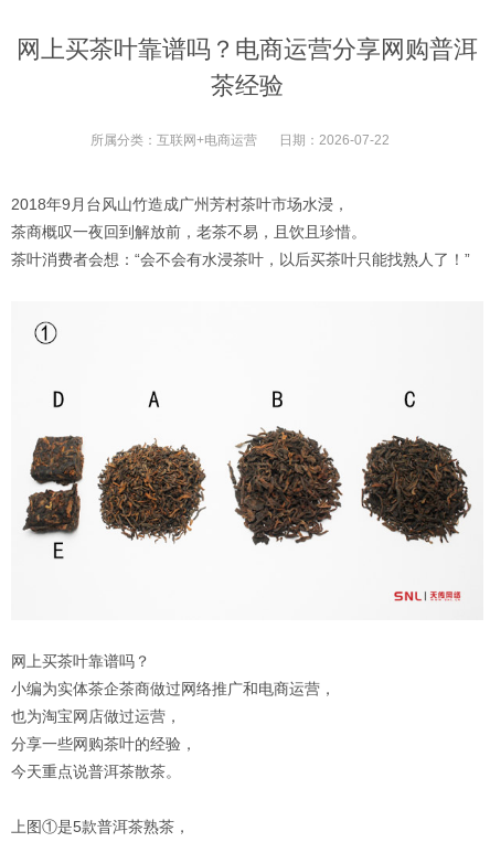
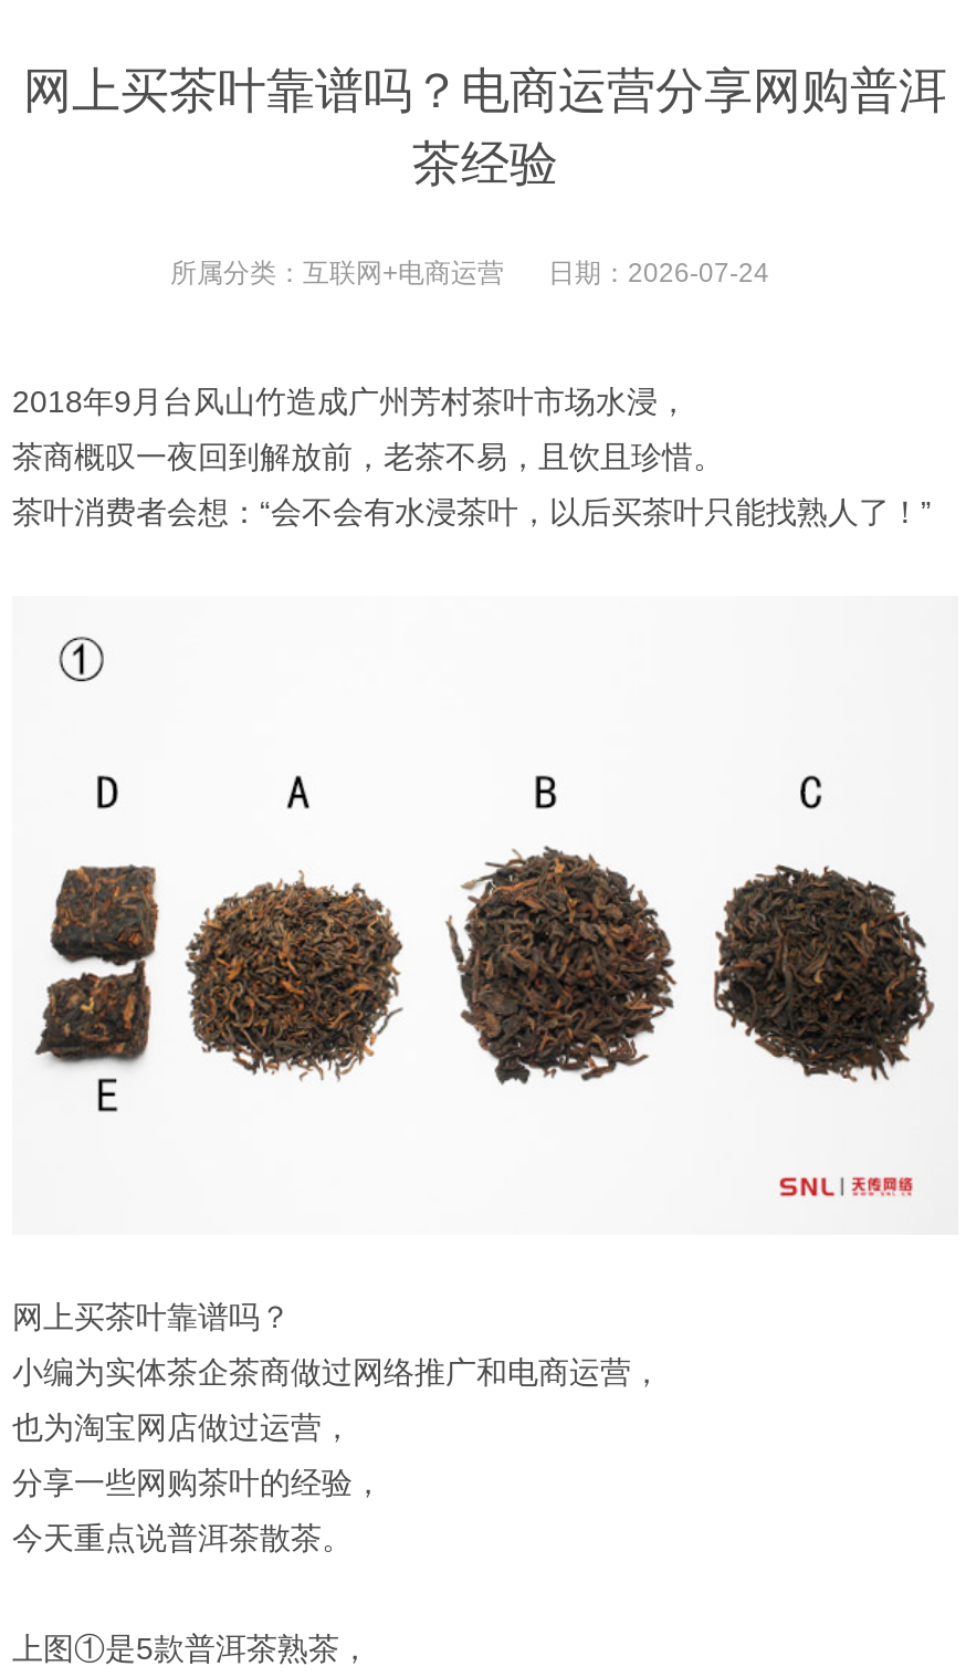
[90,132,389,148] 所属分类：互联网+电商运营 日期：2026-07-22 -> [170,257,769,288] 所属分类：互联网+电商运营 日期：2026-07-24

